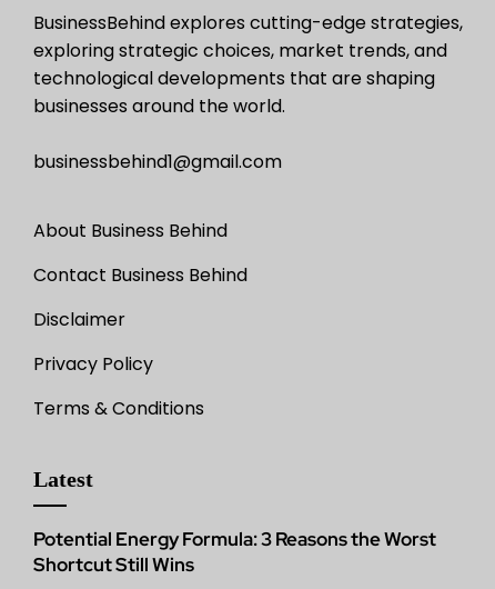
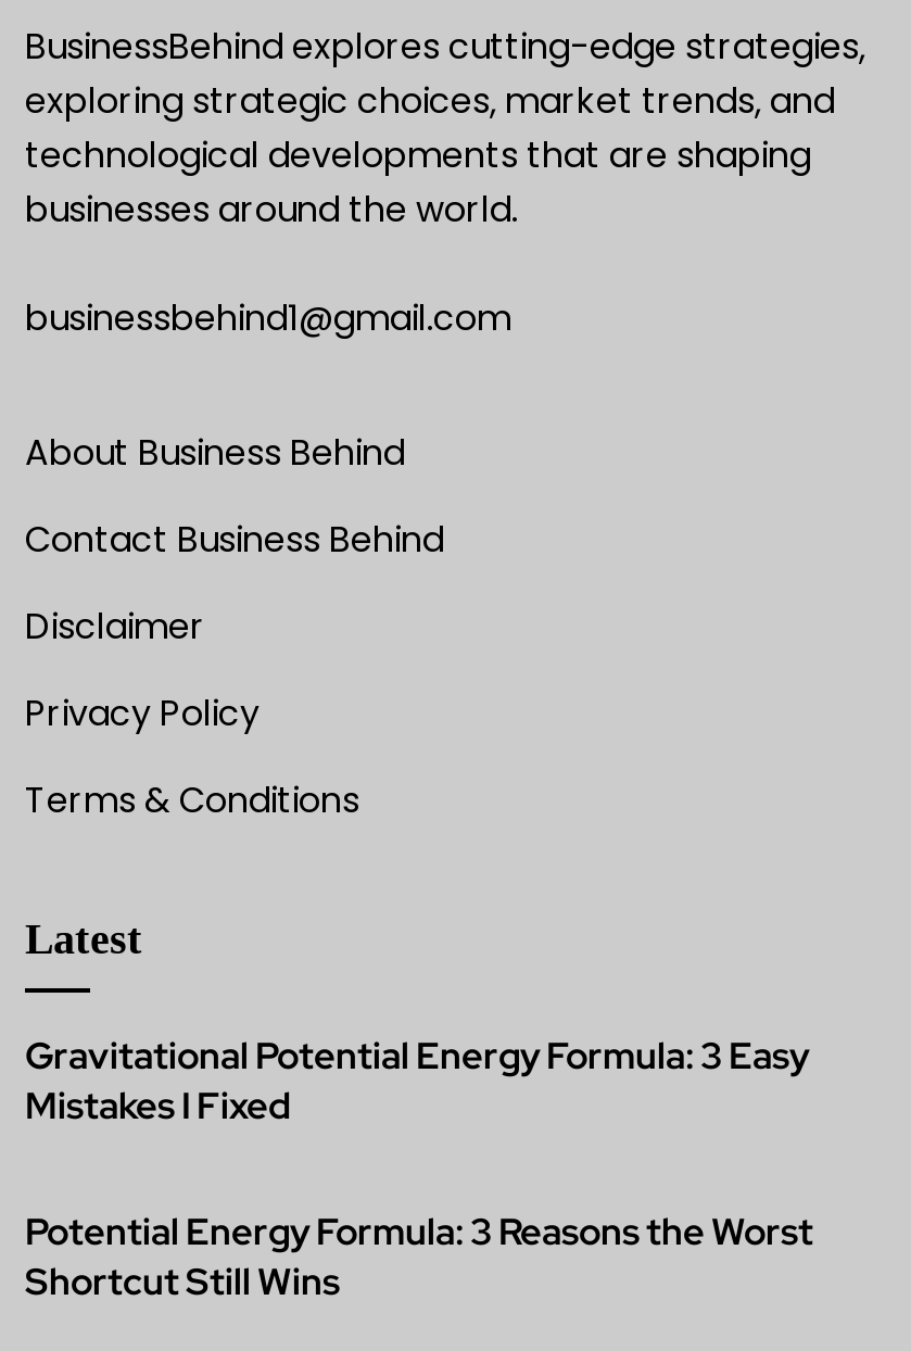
none -> [25,1032,809,1129] Gravitational Potential Energy Formula: 3 Easy | Mistakes I Fixed

